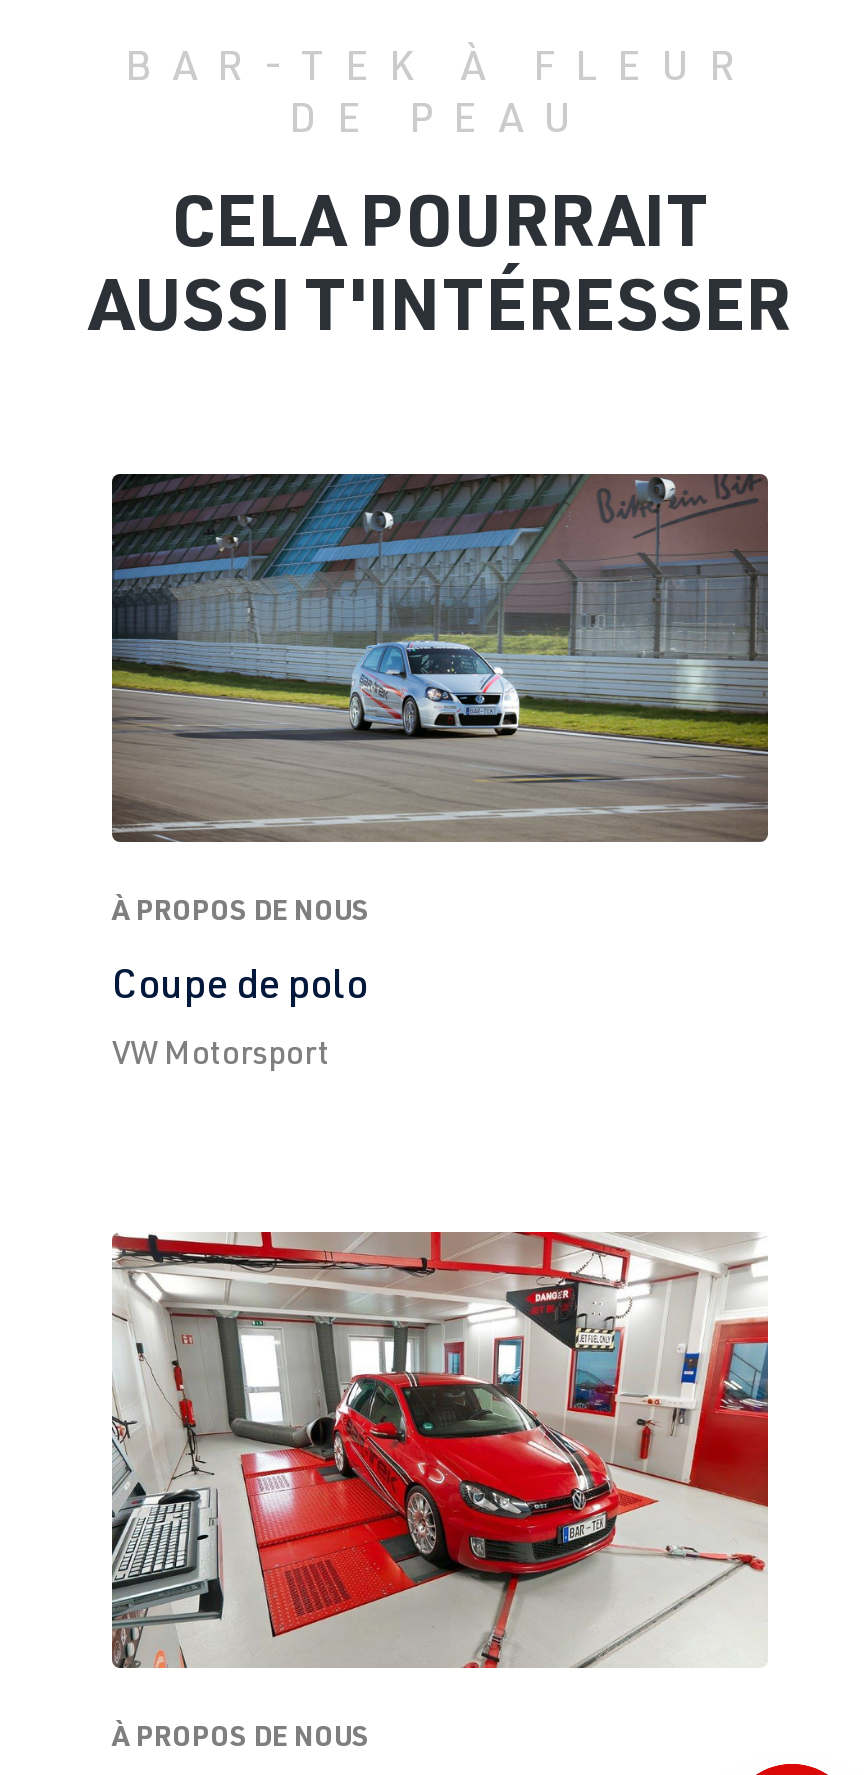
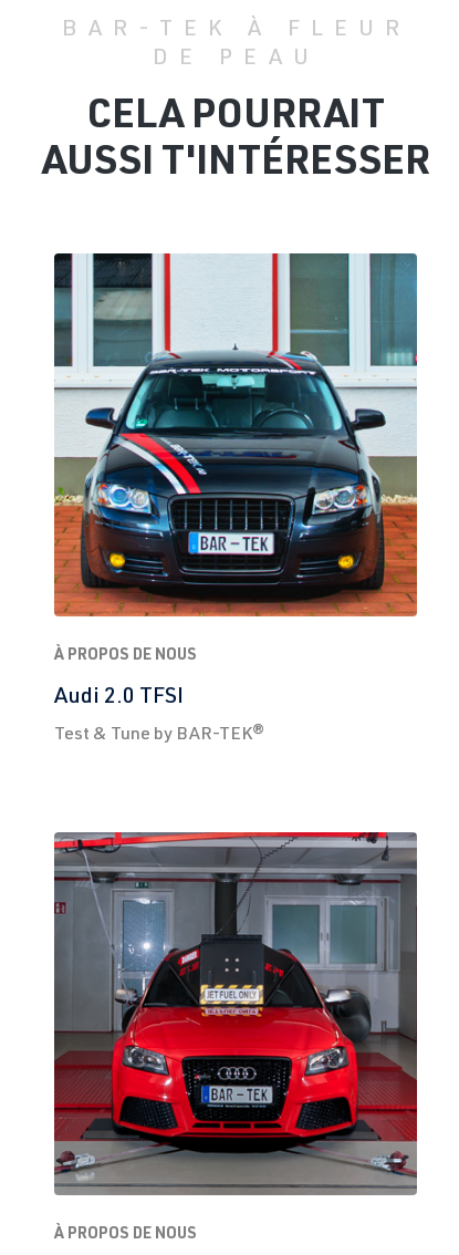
[110,473,770,843] [image] -> [53,252,418,618] [image]
[112,959,368,1009] Coupe de polo -> [54,681,184,709] Audi 2.0 TFSI
[112,1033,330,1073] VW Motorsport -> [54,722,264,744] Test & Tune by BAR-TEK®
[112,1229,770,1669] [image] -> [53,831,418,1195] [image]

